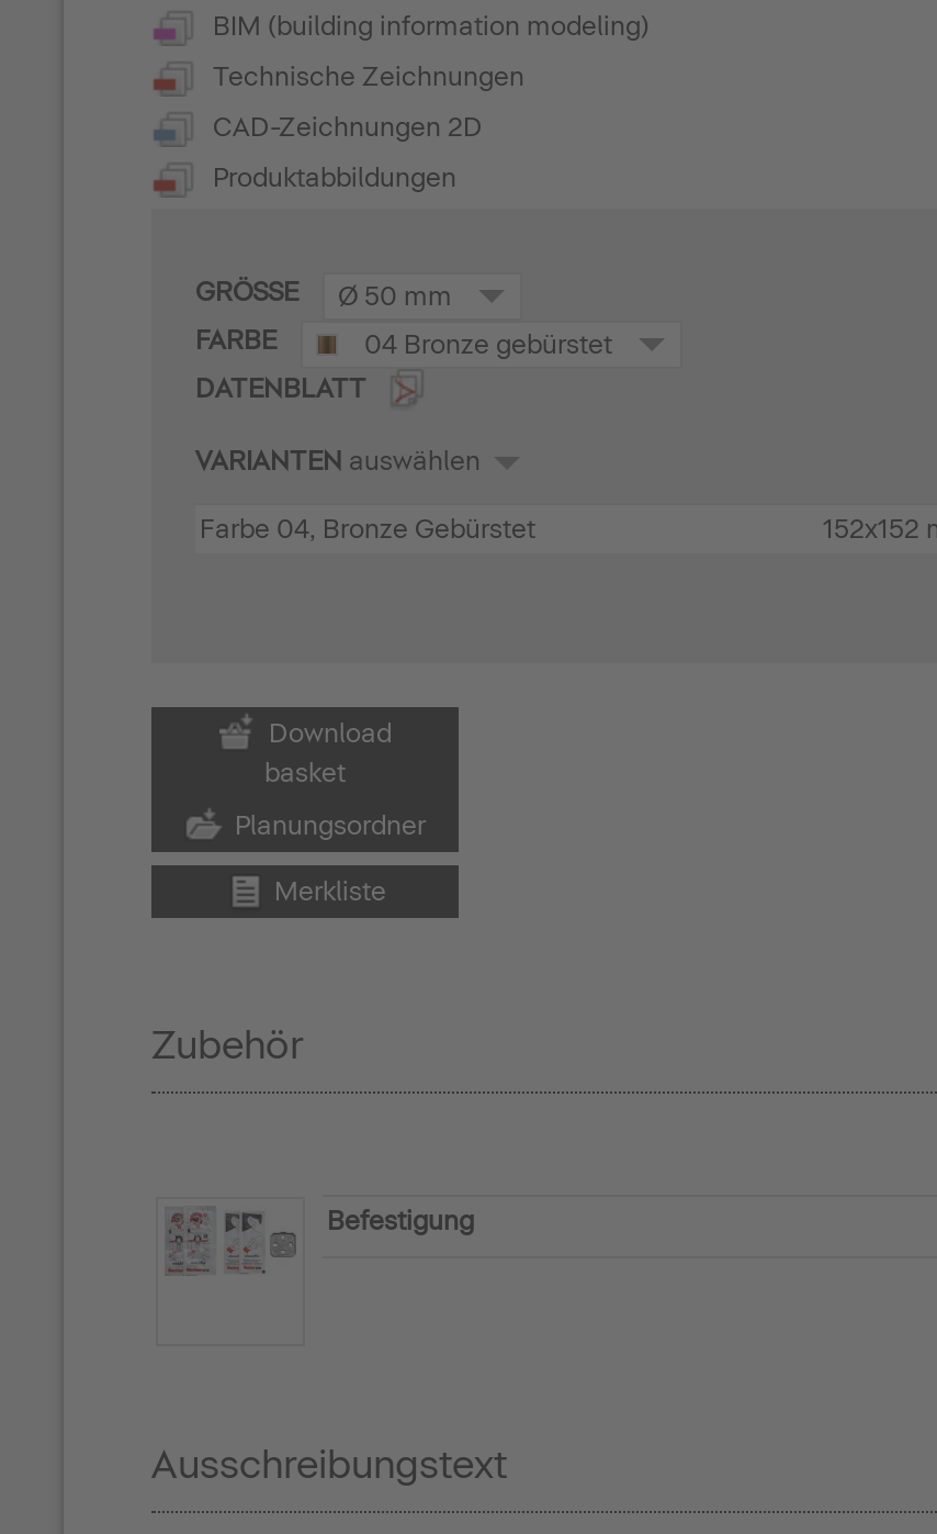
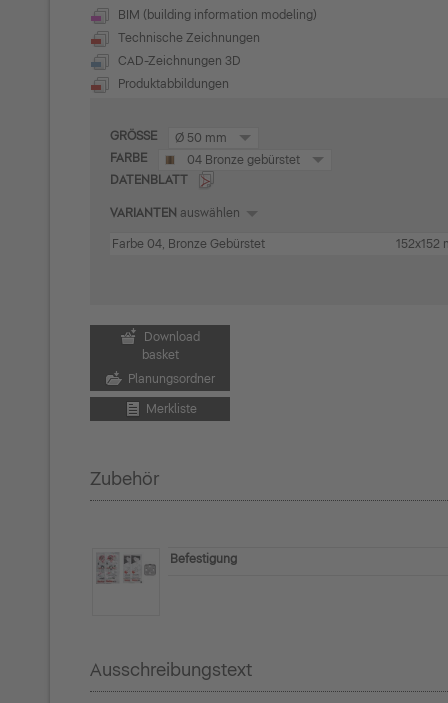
[213,113,483,143] CAD-Zeichnungen 2D -> [118,54,241,68] CAD-Zeichnungen 3D

